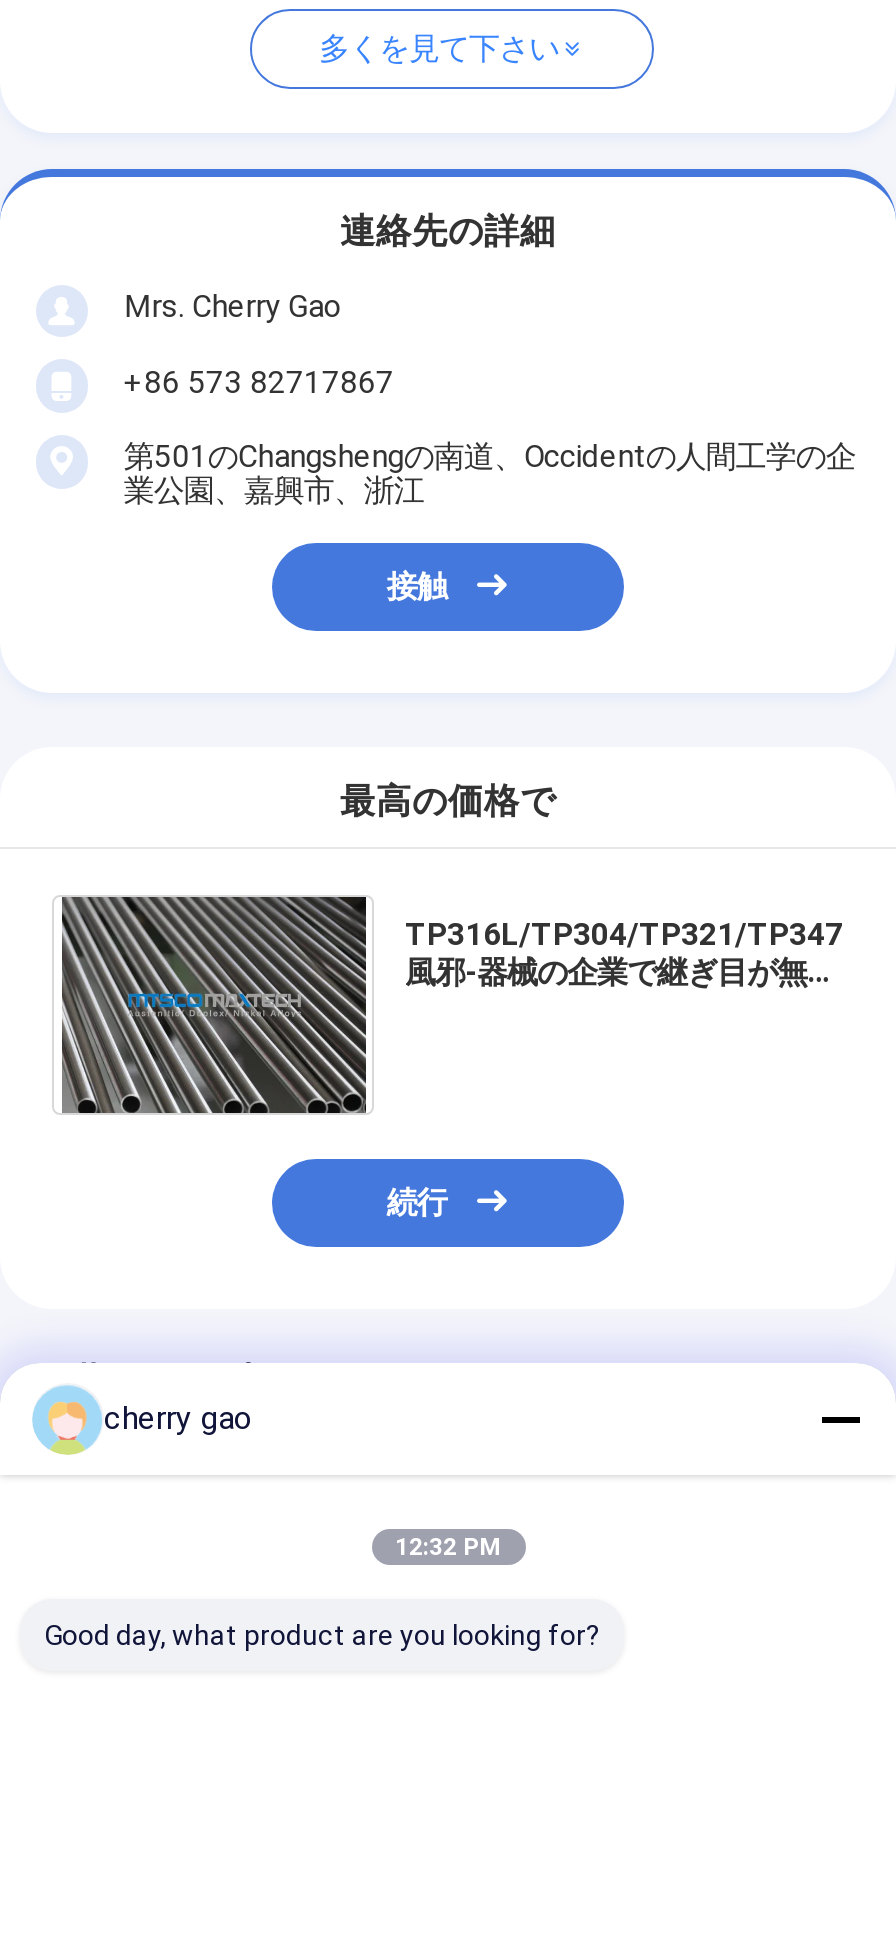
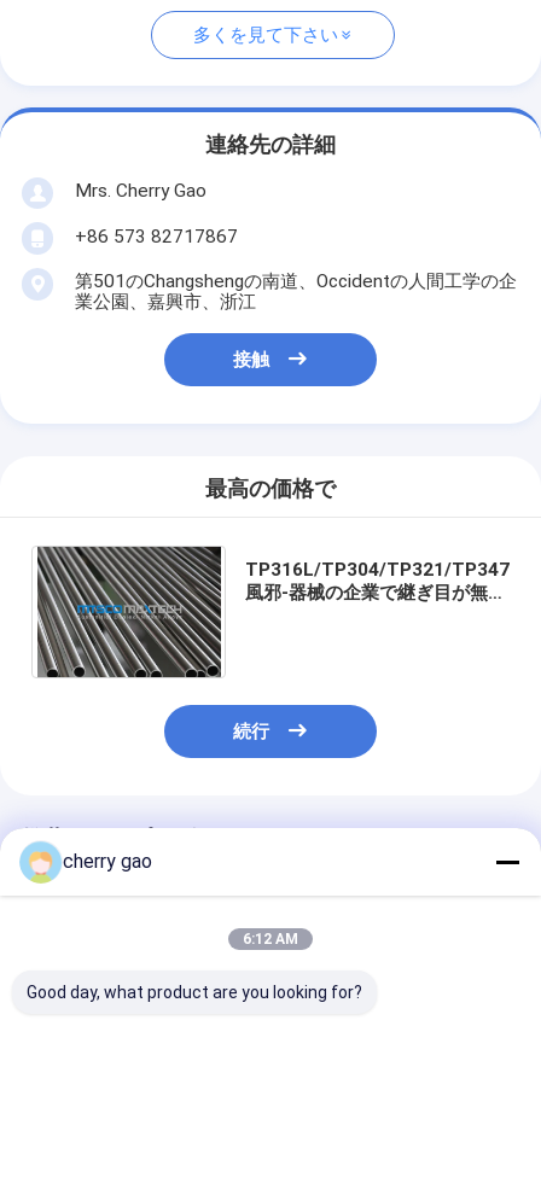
[395,1533,501,1561] 12:32 PM -> [243,931,298,948] 6:12 AM

